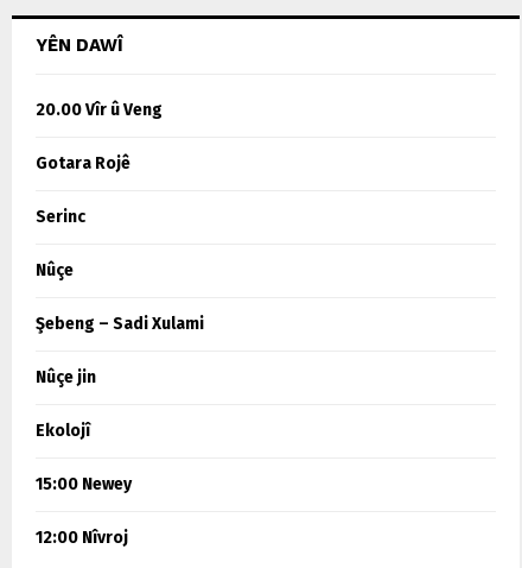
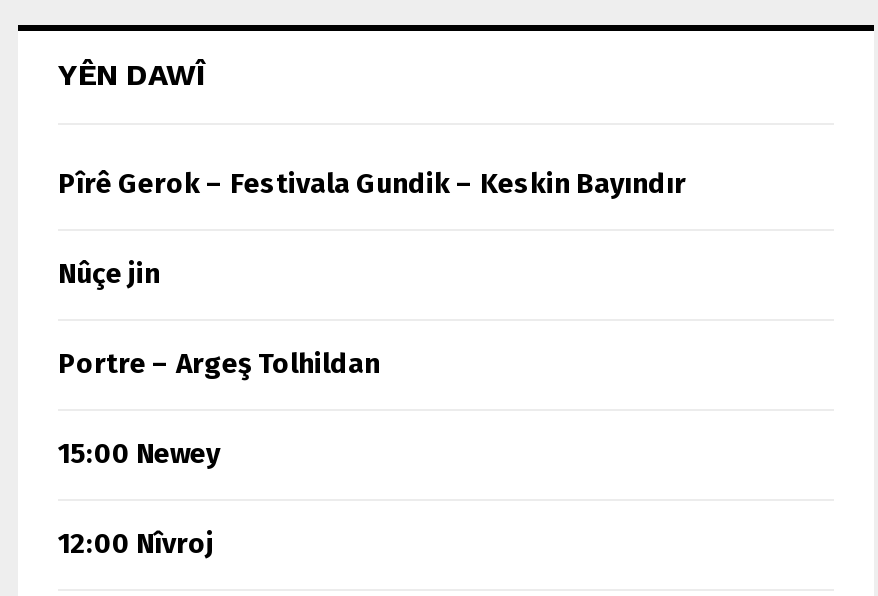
[36,100,204,334] 20.00 Vîr û Veng | Gotara Rojê | Serinc | Nûçe | Şebeng – Sadi Xulami -> [58,167,686,201] Pîrê Gerok – Festivala Gundik – Keskin Bayındır
[36,420,90,441] Ekolojî -> [58,347,380,381] Portre – Argeş Tolhildan

